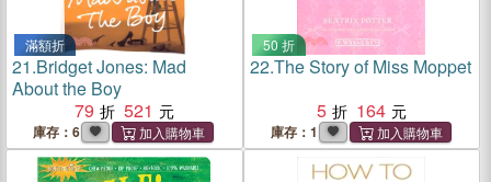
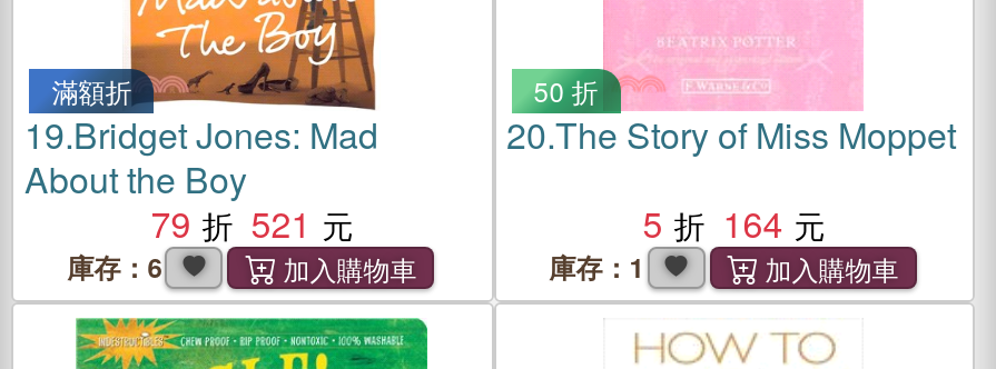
[12,54,186,79] 21.Bridget Jones: Mad -> [24,109,378,160] 19.Bridget Jones: Mad
[249,54,471,79] 22.The Story of Miss Moppet -> [506,109,956,160] 20.The Story of Miss Moppet

